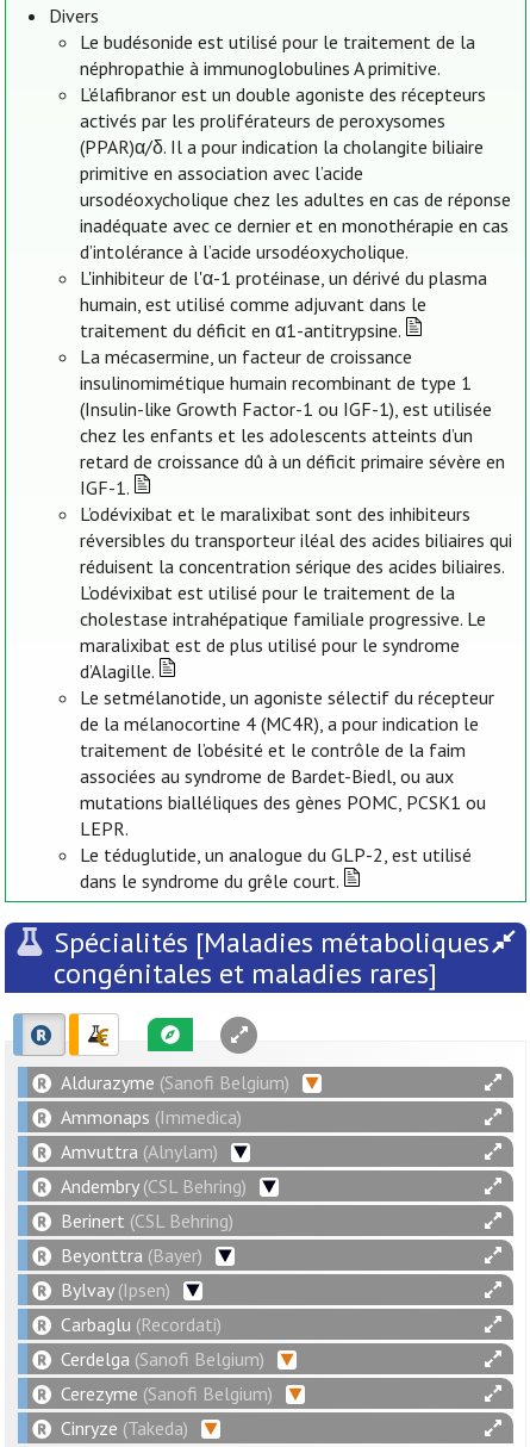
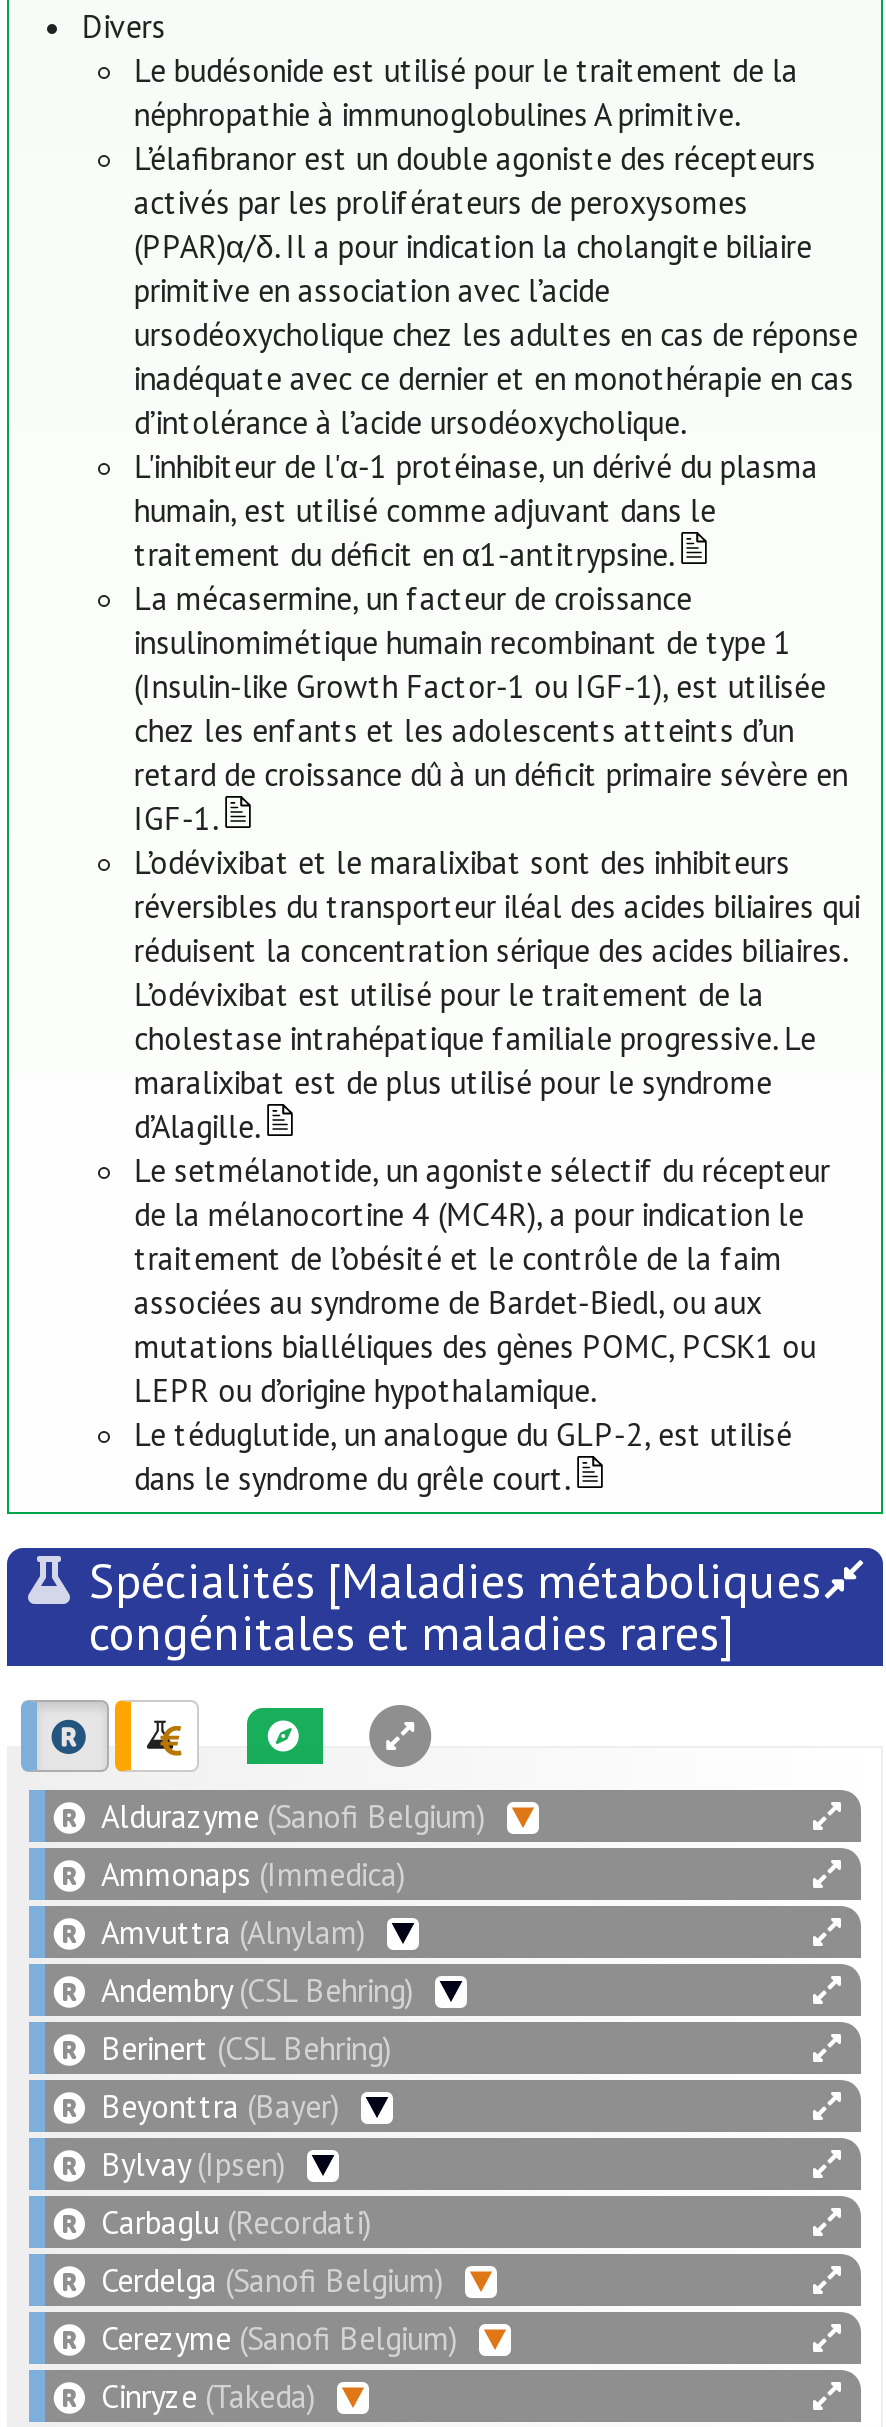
[80,817,129,841] LEPR. -> [134,1370,596,1410] LEPR ou d’origine hypothalamique.

